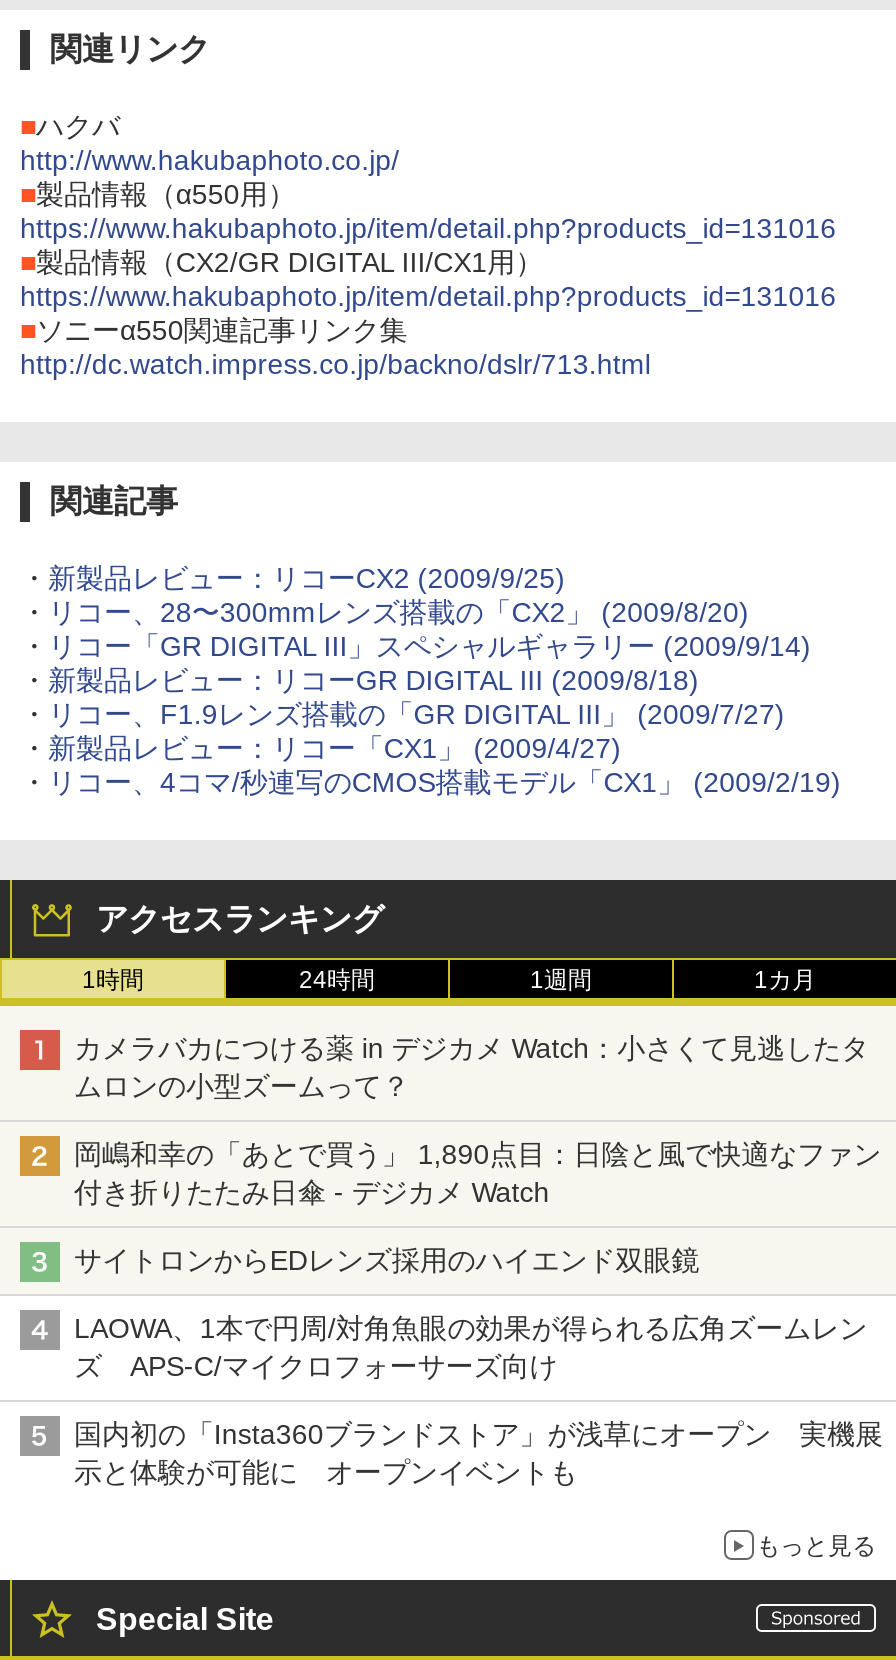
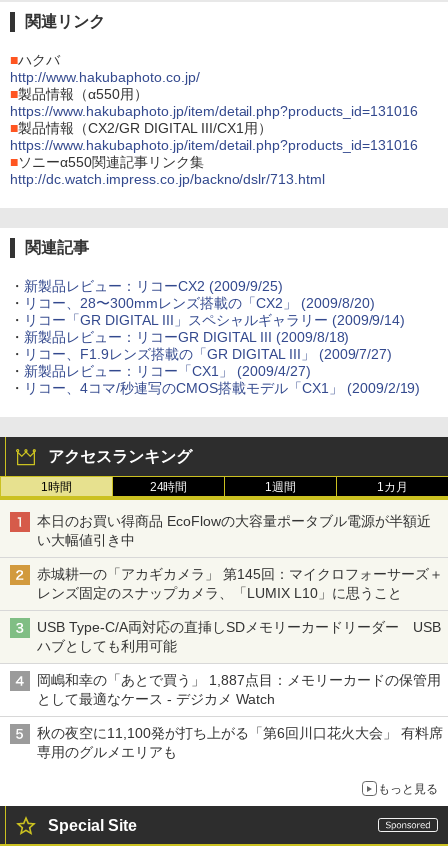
[74,1033,869,1103] カメラバカにつける薬 in デジカメ Watch：小さくて見逃したタ | ムロンの小型ズームって？ -> [37,513,430,548] 本日のお買い得商品 EcoFlowの大容量ポータブル電源が半額近 | い大幅値引き中
[74,1139,881,1209] 岡嶋和幸の「あとで買う」 1,890点目：日陰と風で快適なファン | 付き折りたたみ日傘 - デジカメ Watch -> [37,566,443,601] 赤城耕一の「アカギカメラ」 第145回：マイクロフォーサーズ＋ | レンズ固定のスナップカメラ、「LUMIX L10」に思うこと
[74,1245,727,1277] サイトロンからEDレンズ採用のハイエンド双眼鏡 -> [37,619,440,654] USB Type-C/A両対応の直挿しSDメモリーカードリーダー USB | ハブとしても利用可能
[74,1313,867,1383] LAOWA、1本で円周/対角魚眼の効果が得られる広角ズームレン | ズ APS-C/マイクロフォーサーズ向け -> [37,672,440,707] 岡嶋和幸の「あとで買う」 1,887点目：メモリーカードの保管用 | として最適なケース - デジカメ Watch
[74,1419,883,1489] 国内初の「Insta360ブランドストア」が浅草にオープン 実機展 | 示と体験が可能に オープンイベントも -> [37,725,442,760] 秋の夜空に11,100発が打ち上がる「第6回川口花火大会」 有料席 | 専用のグルメエリアも

